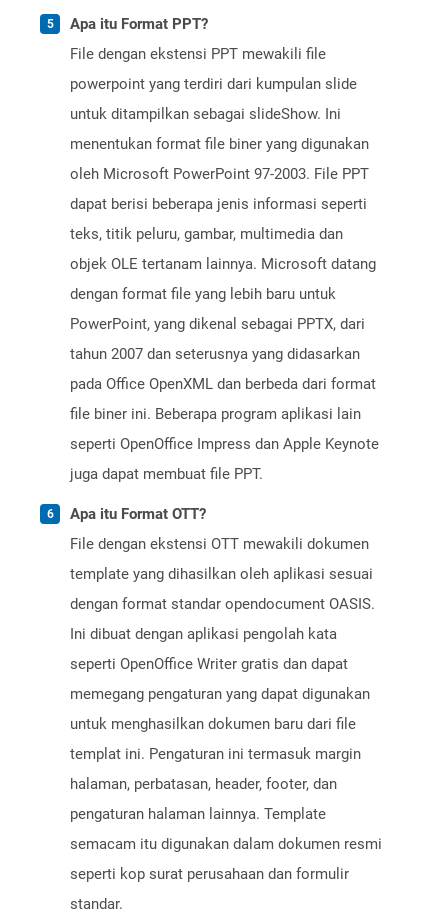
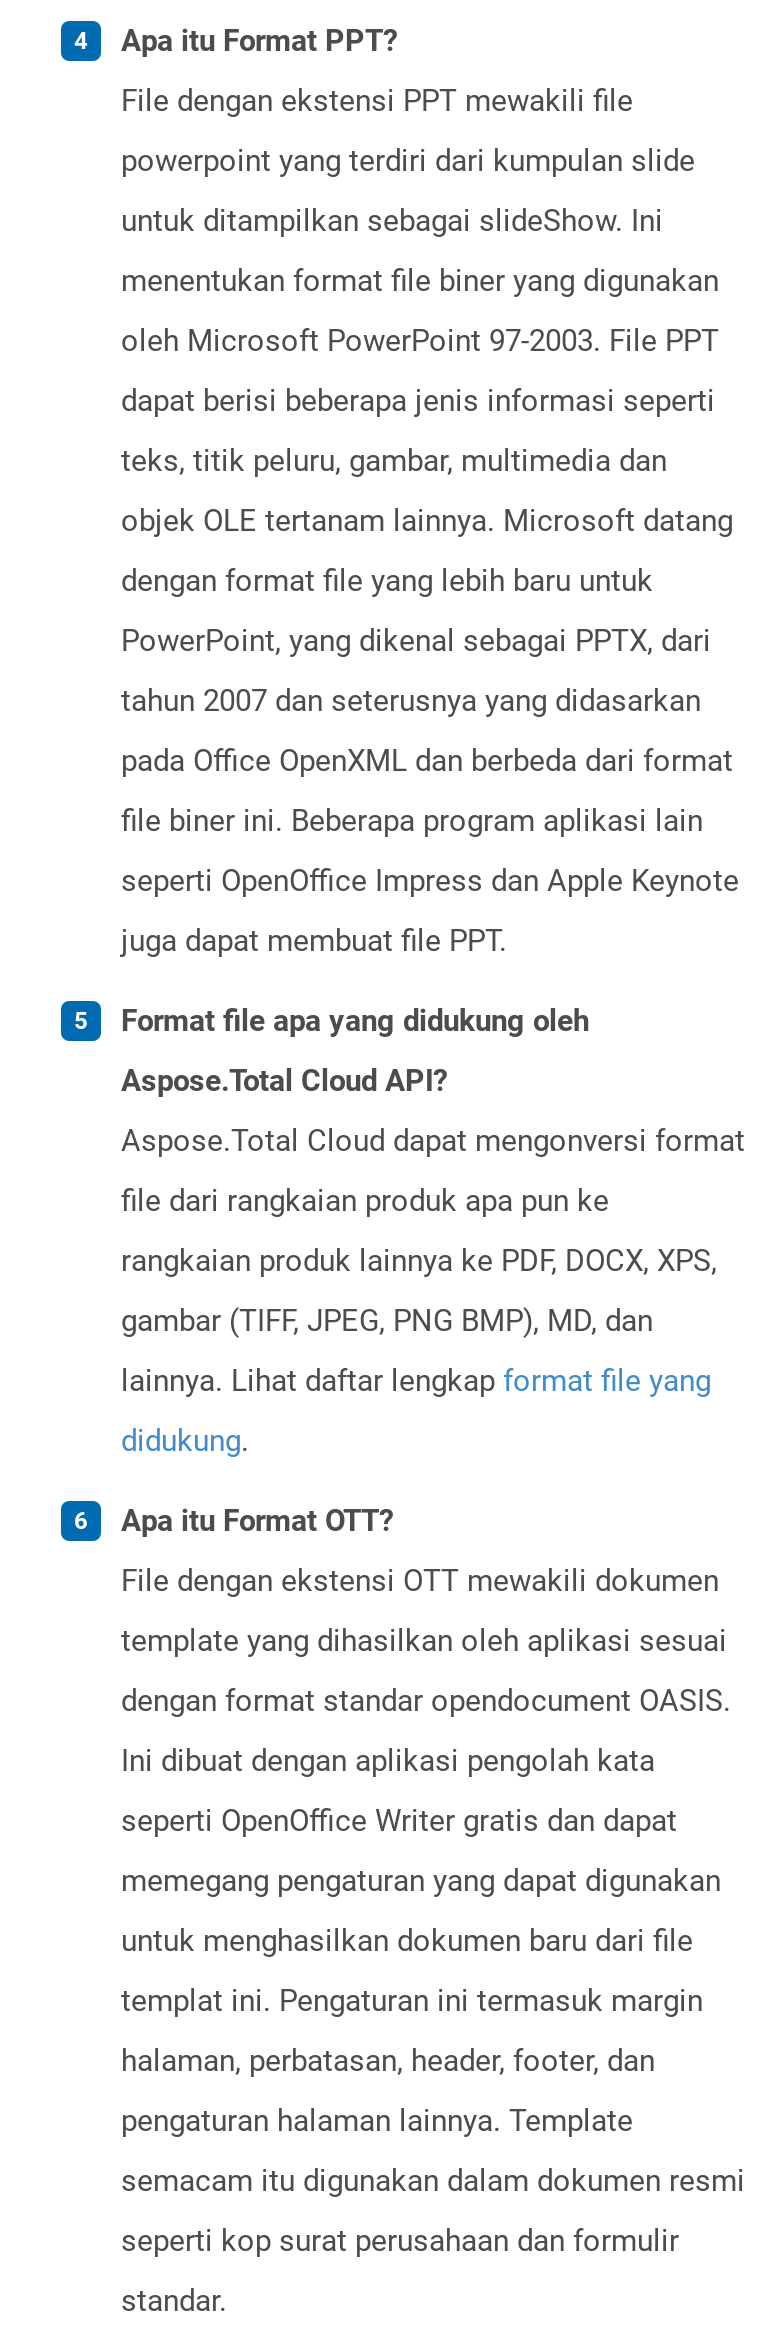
none -> [121,1003,745,1459] Format file apa yang didukung oleh | Aspose.Total Cloud API? | Aspose.Total Cloud dapat mengonversi format | file dari rangkaian produk apa pun ke | rangkaian produk lainnya ke PDF, DOCX, XPS, | gambar (TIFF, JPEG, PNG BMP), MD, dan | lainnya. Lihat daftar lengkap format file yang | didukung.

